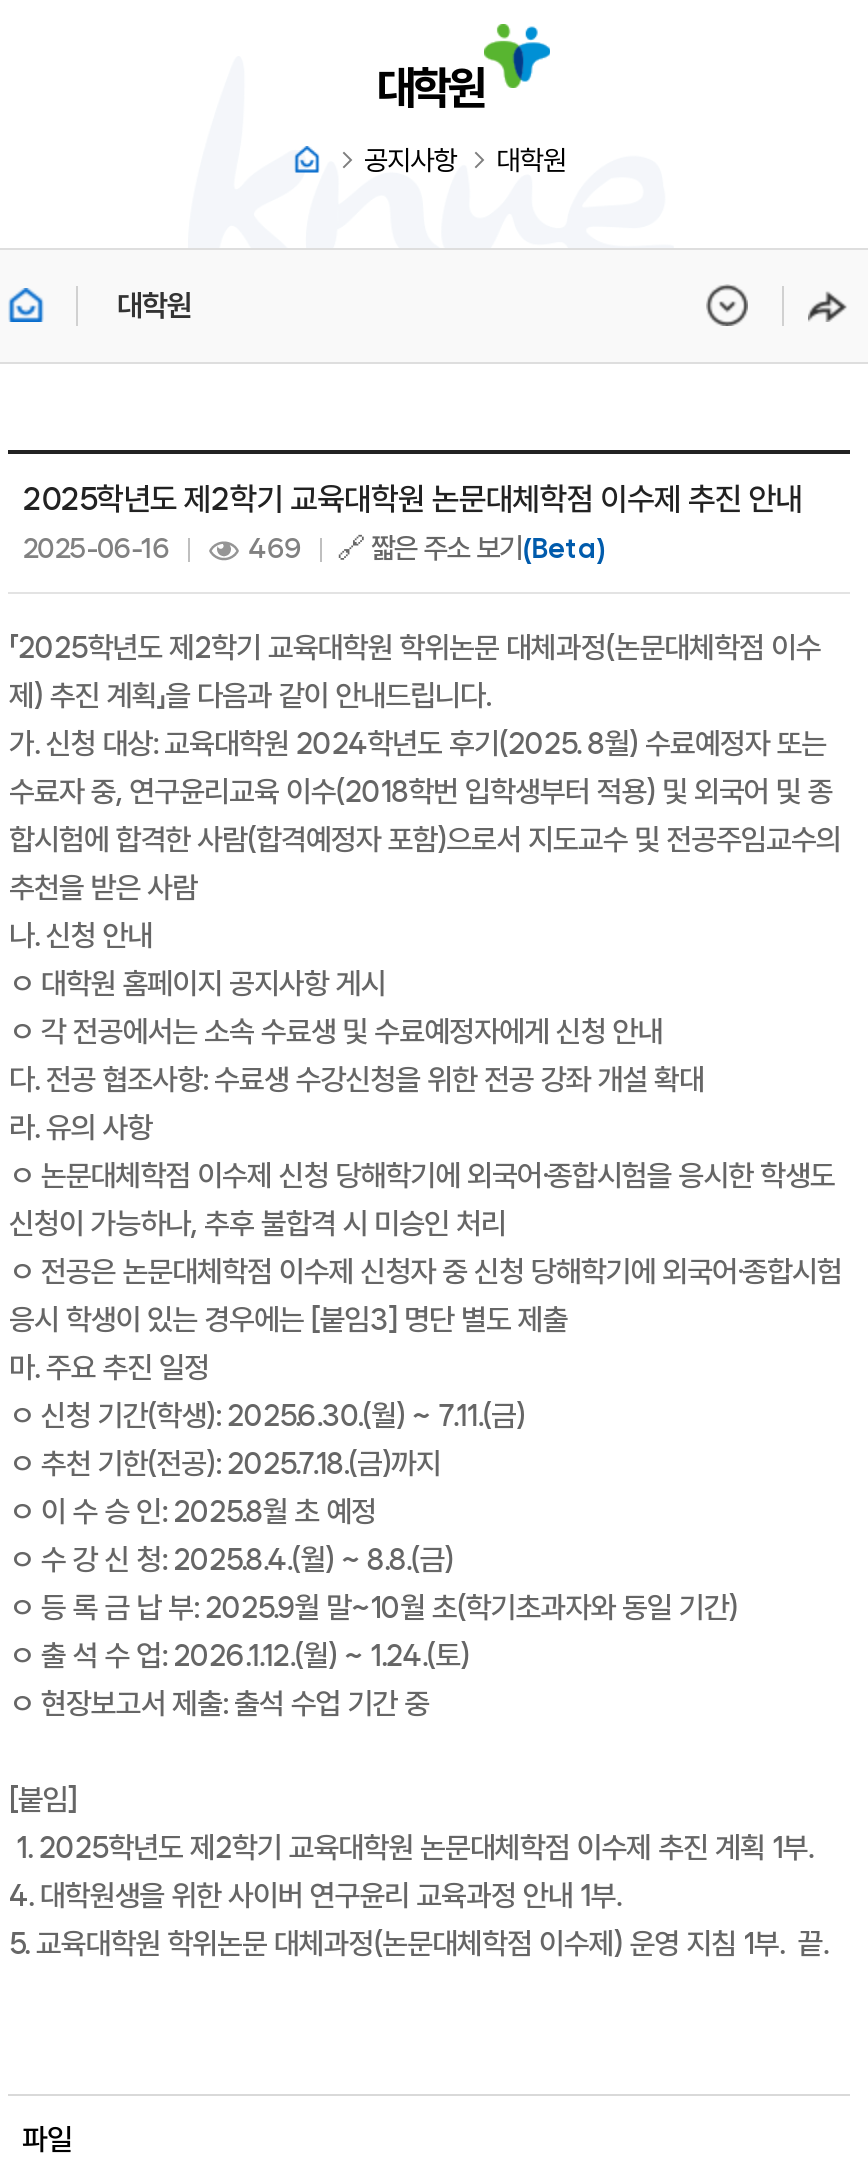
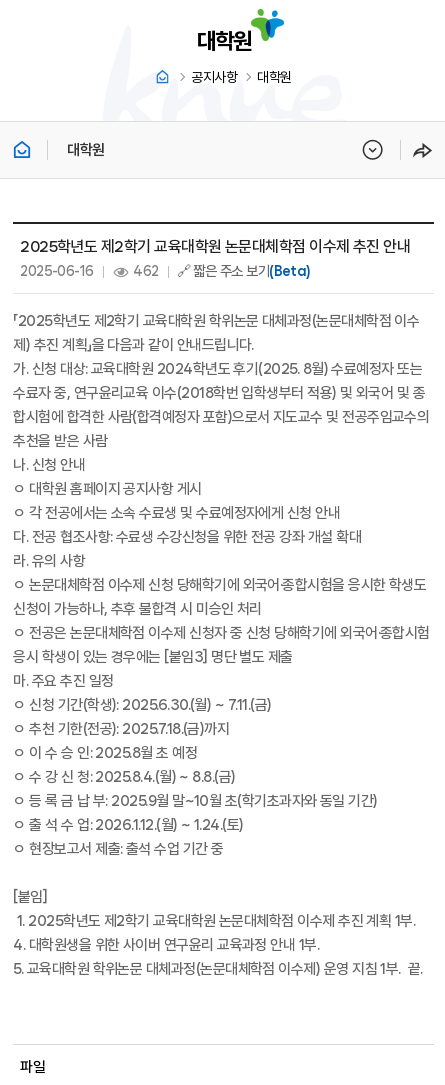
[248,530,301,564] 469 -> [133,262,159,279] 462

